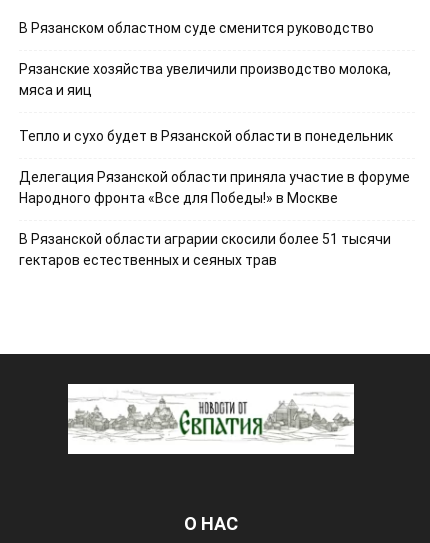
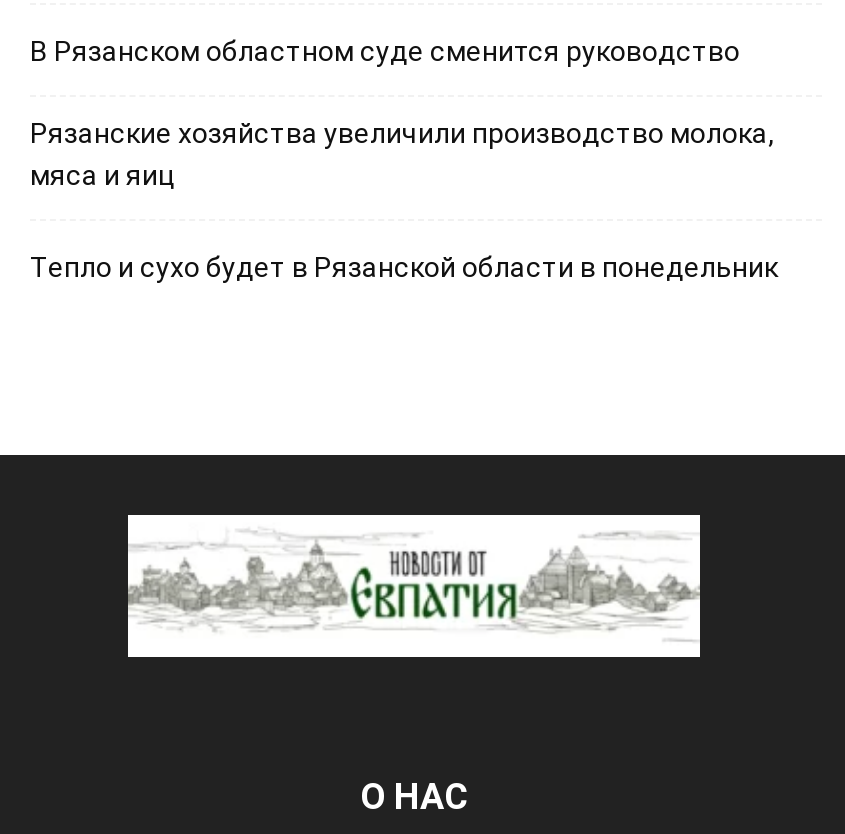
[19,169,410,268] Делегация Рязанской области приняла участие в форуме | Народного фронта «Все для Победы!» в Москве | В Рязанской области аграрии скосили более 51 тысячи | гектаров естественных и сеяных трав -> none

